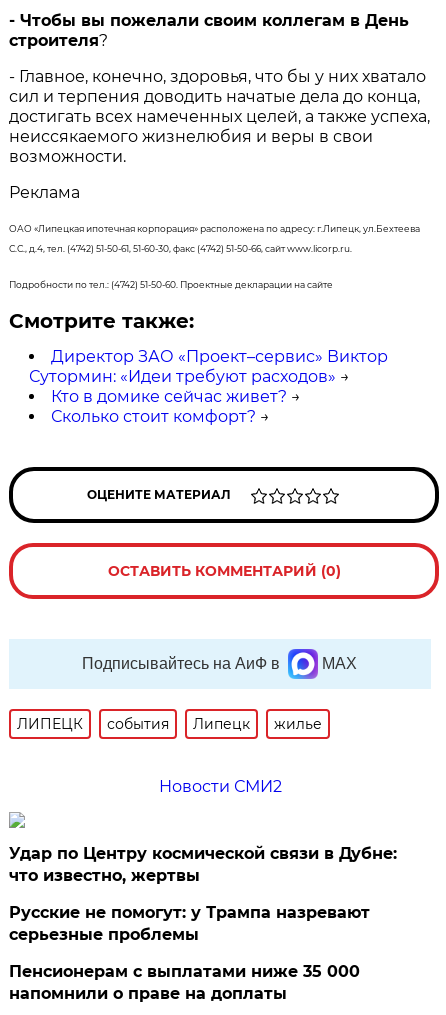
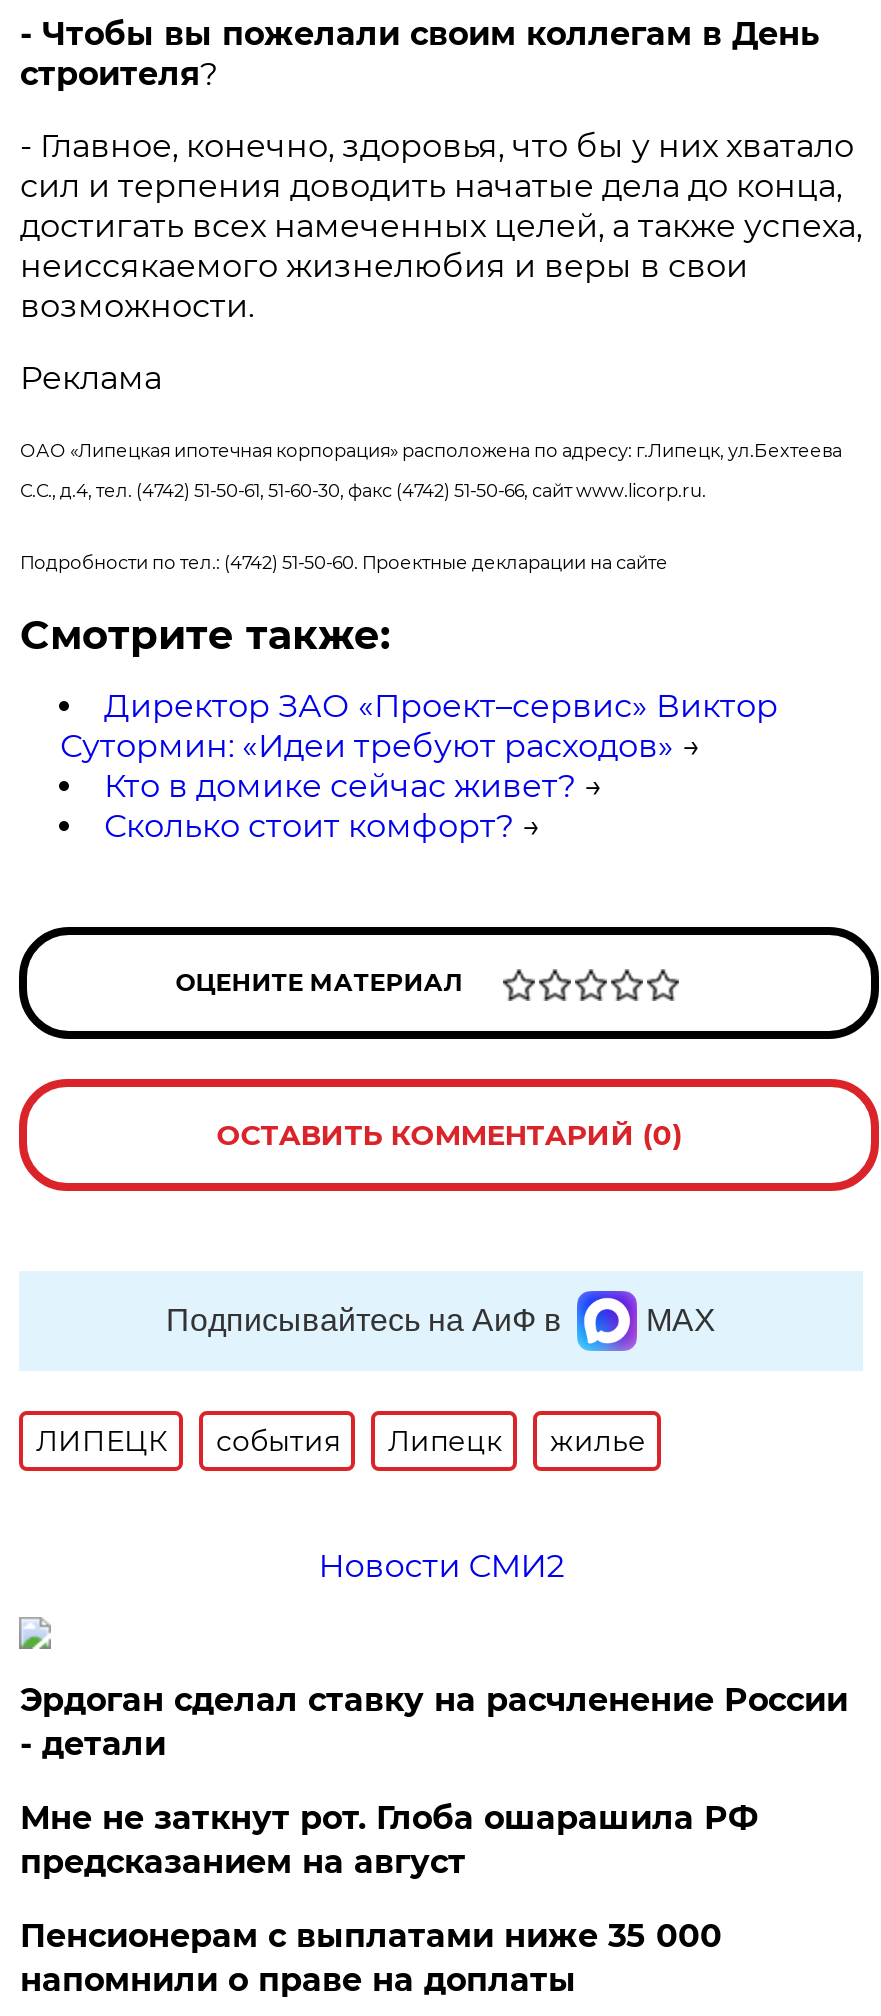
[9,844,397,885] Удар по Центру космической связи в Дубне: | что известно, жертвы -> [20,1681,848,1763] Эрдоган сделал ставку на расчленение России | - детали
[9,903,370,944] Русские не помогут: у Трампа назревают | серьезные проблемы -> [20,1799,758,1881] Мне не заткнут рот. Глоба ошарашила РФ | предсказанием на август

